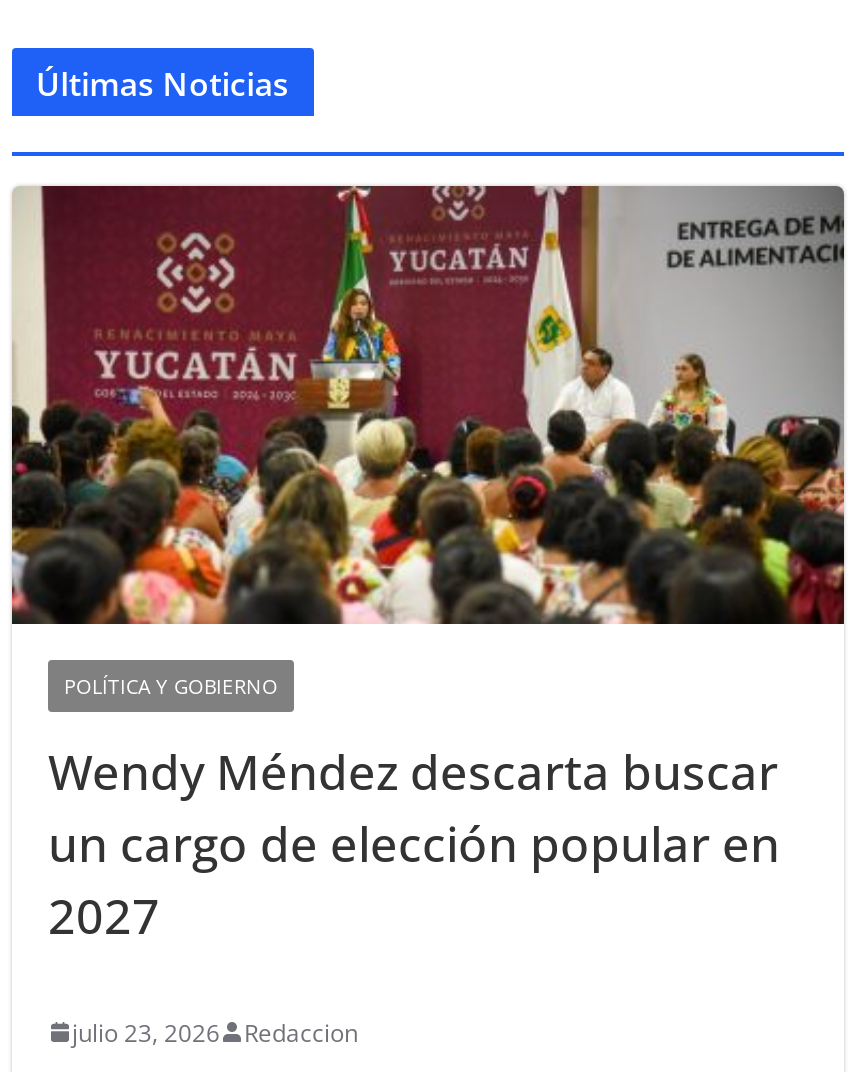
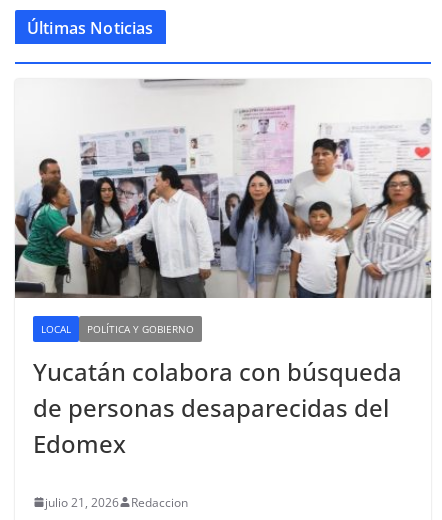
[10,183,846,625] [image] -> [14,79,432,299] [image]
none -> [41,322,71,336] LOCAL
[48,737,780,947] Wendy Méndez descarta buscar | un cargo de elección popular en | 2027 -> [33,355,402,460] Yucatán colabora con búsqueda | de personas desaparecidas del | Edomex
[72,1015,358,1049] julio 23, 2026 Redaccion -> [45,494,188,511] julio 21, 2026 Redaccion

